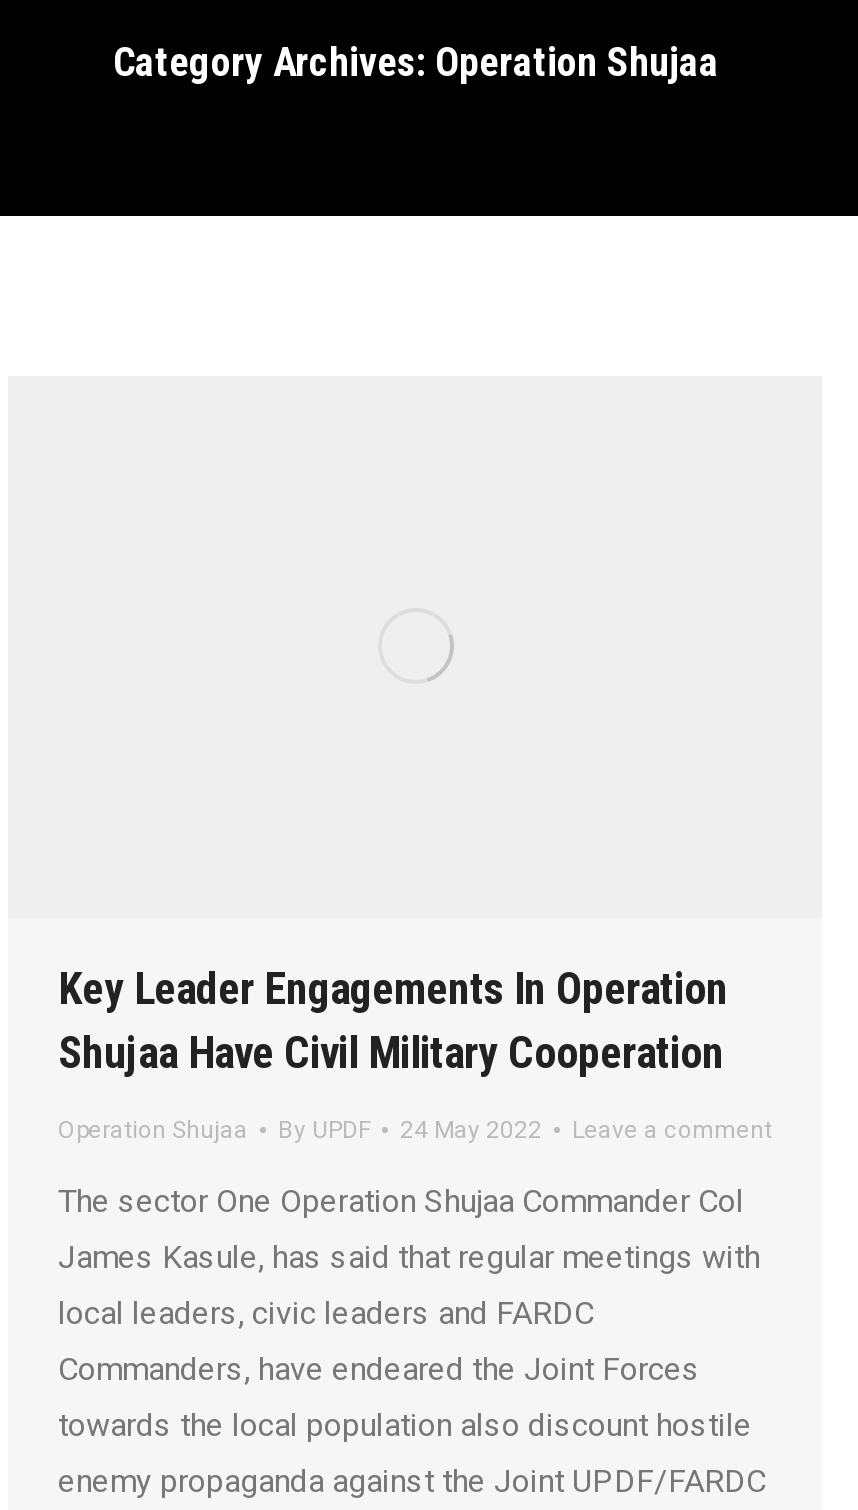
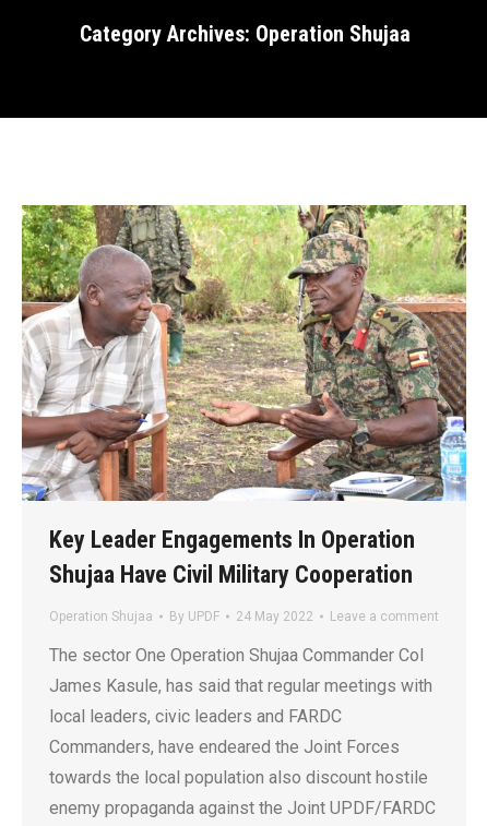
none -> [21,204,467,502] [image]

